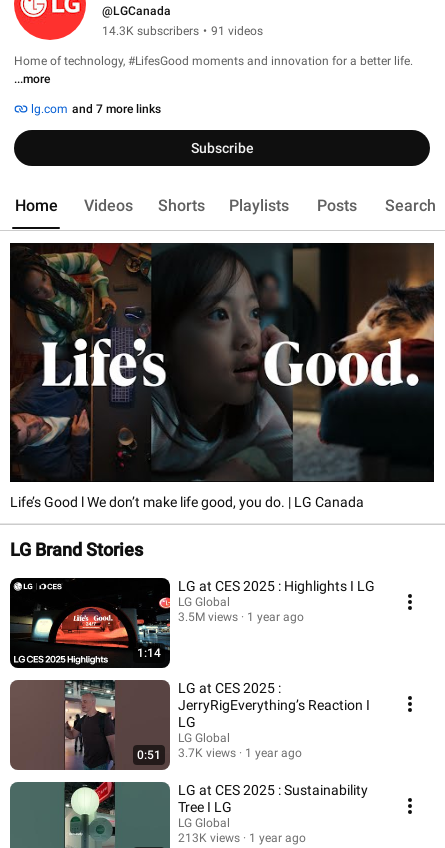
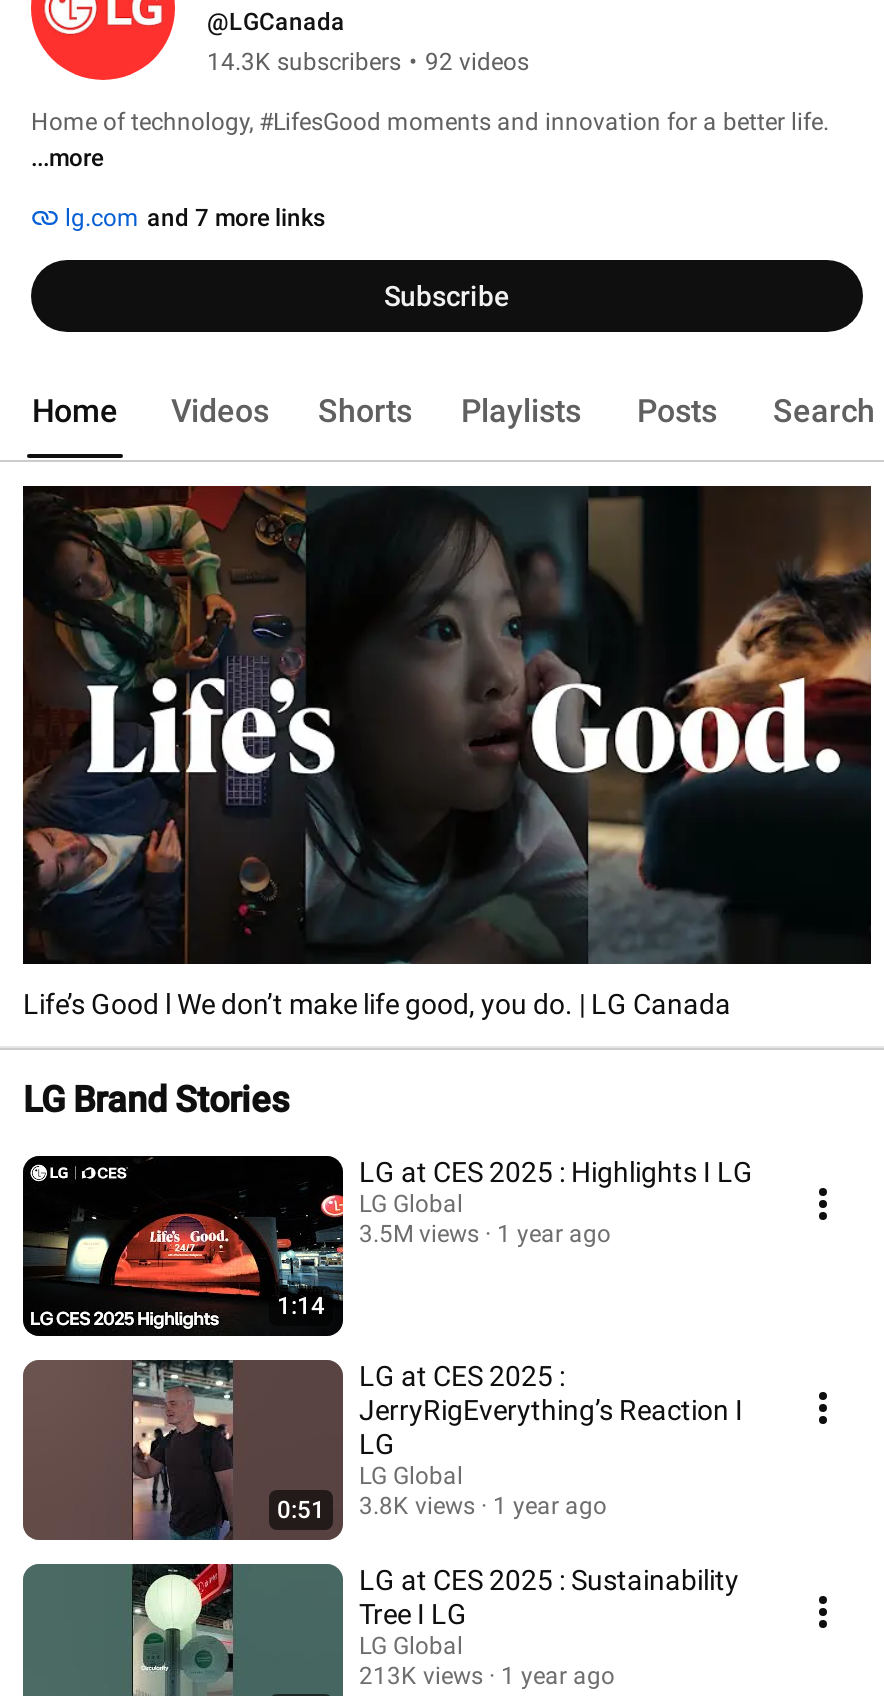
[102,24,263,38] 14.3K subscribers • 91 videos -> [207,48,529,76] 14.3K subscribers • 92 videos
[137,745,302,761] 0:51 3.7K views 1 year ago -> [277,1491,607,1523] 0:51 3.8K views 1 year ago

